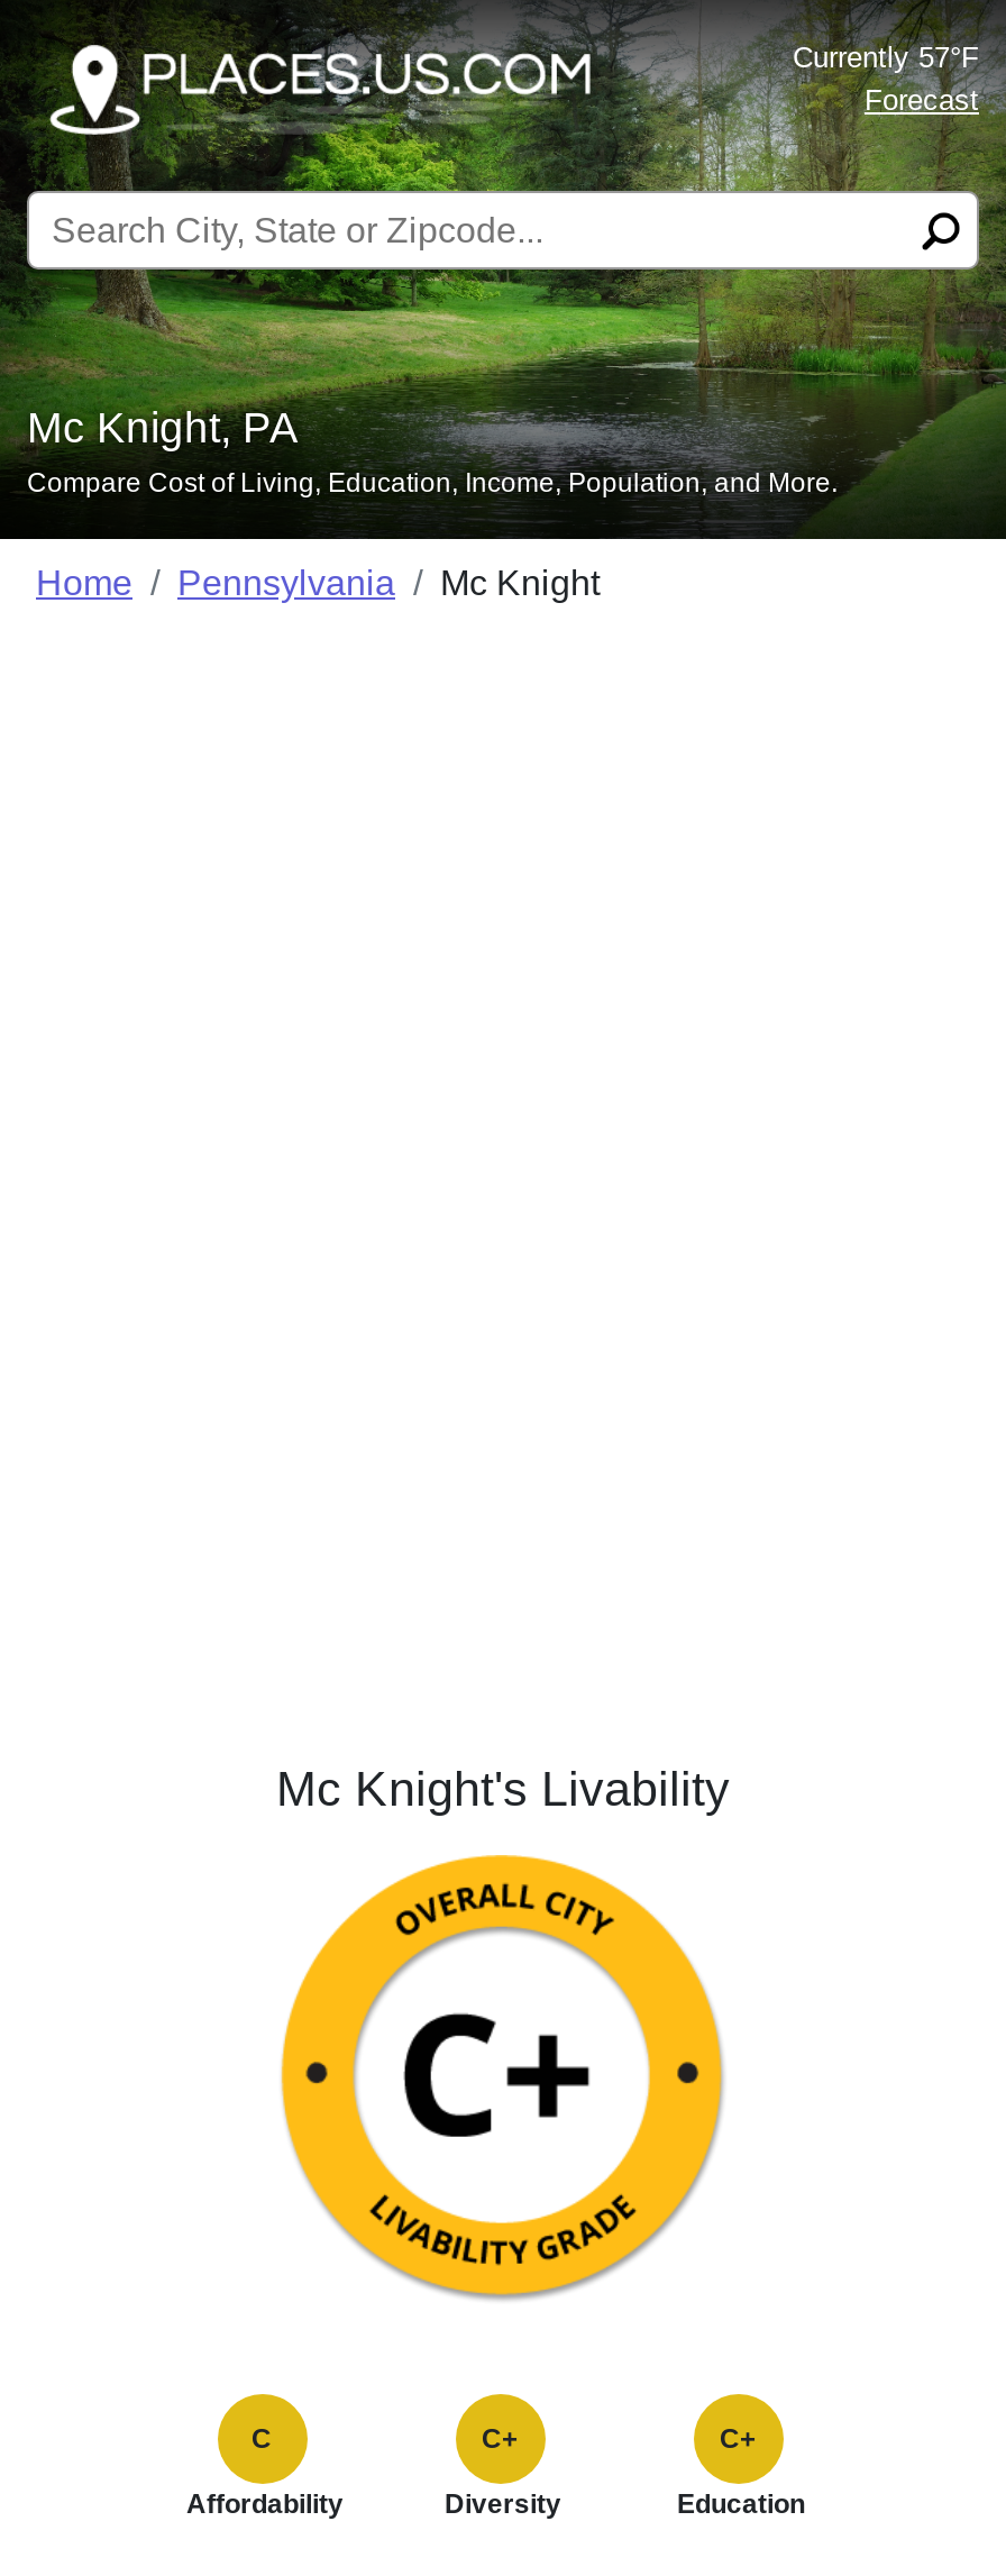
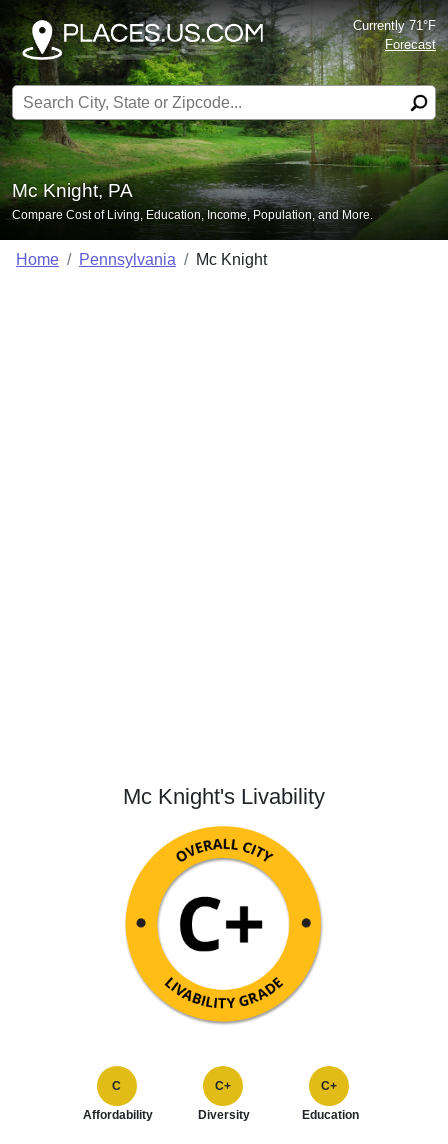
[793,40,979,74] Currently 57°F -> [353,18,436,33] Currently 71°F

